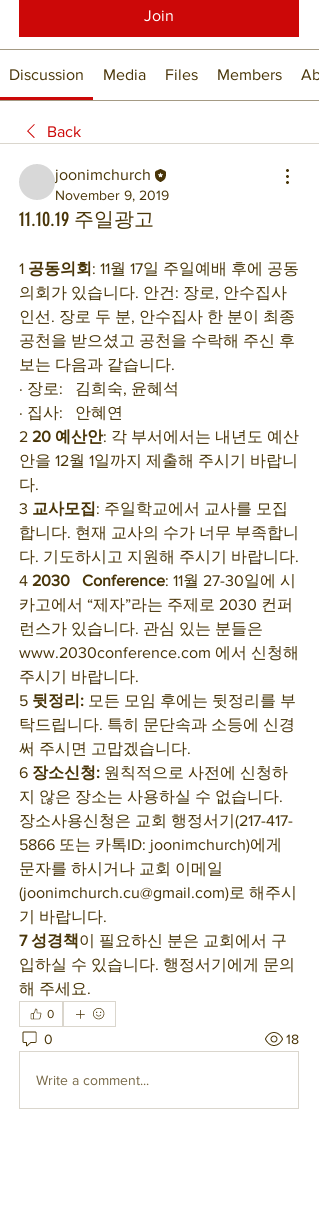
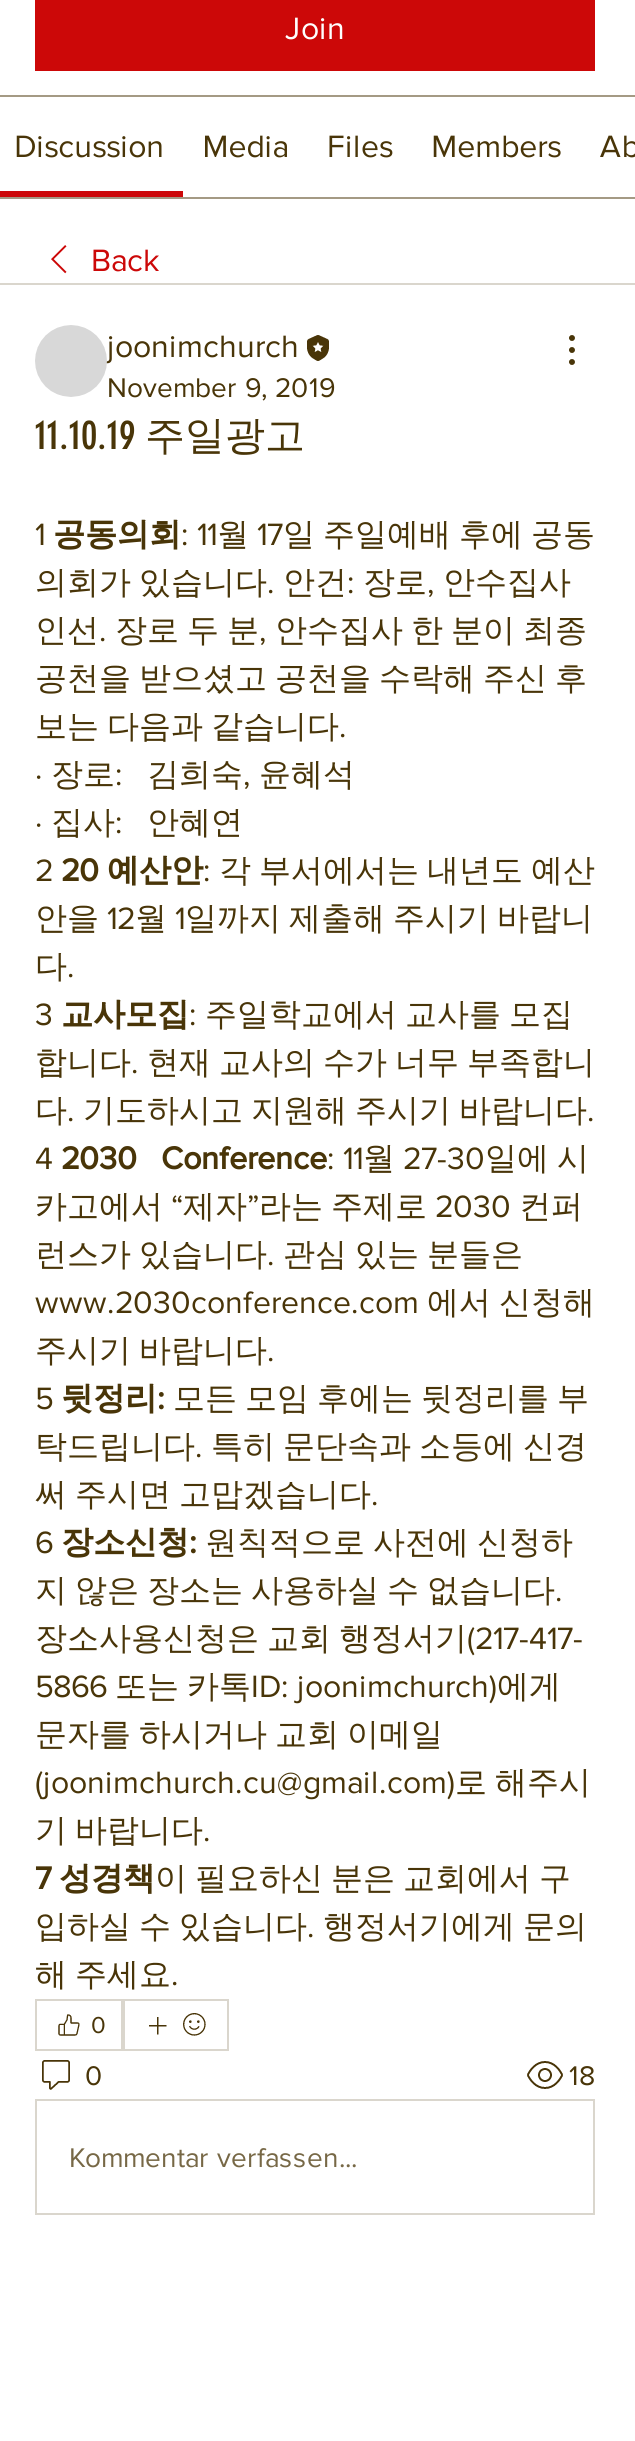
[36,1072,149,1088] Write a comment... -> [69,2140,357,2172] Kommentar verfassen...

